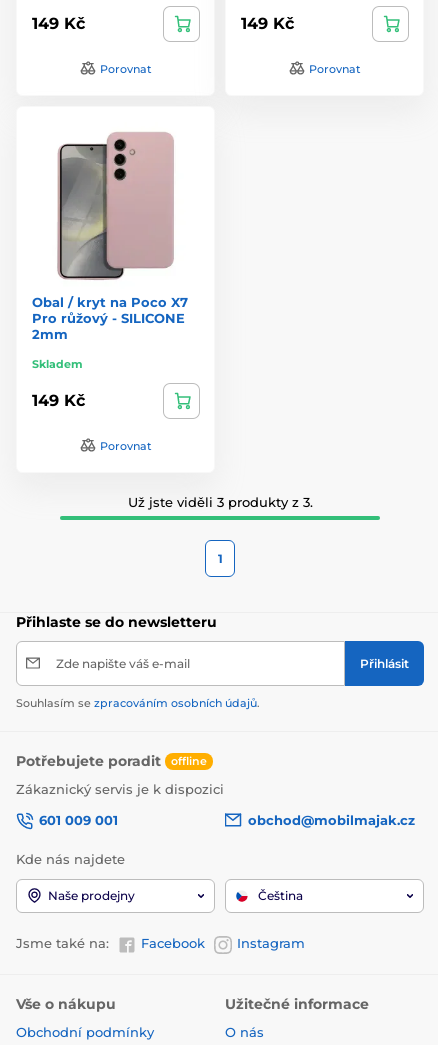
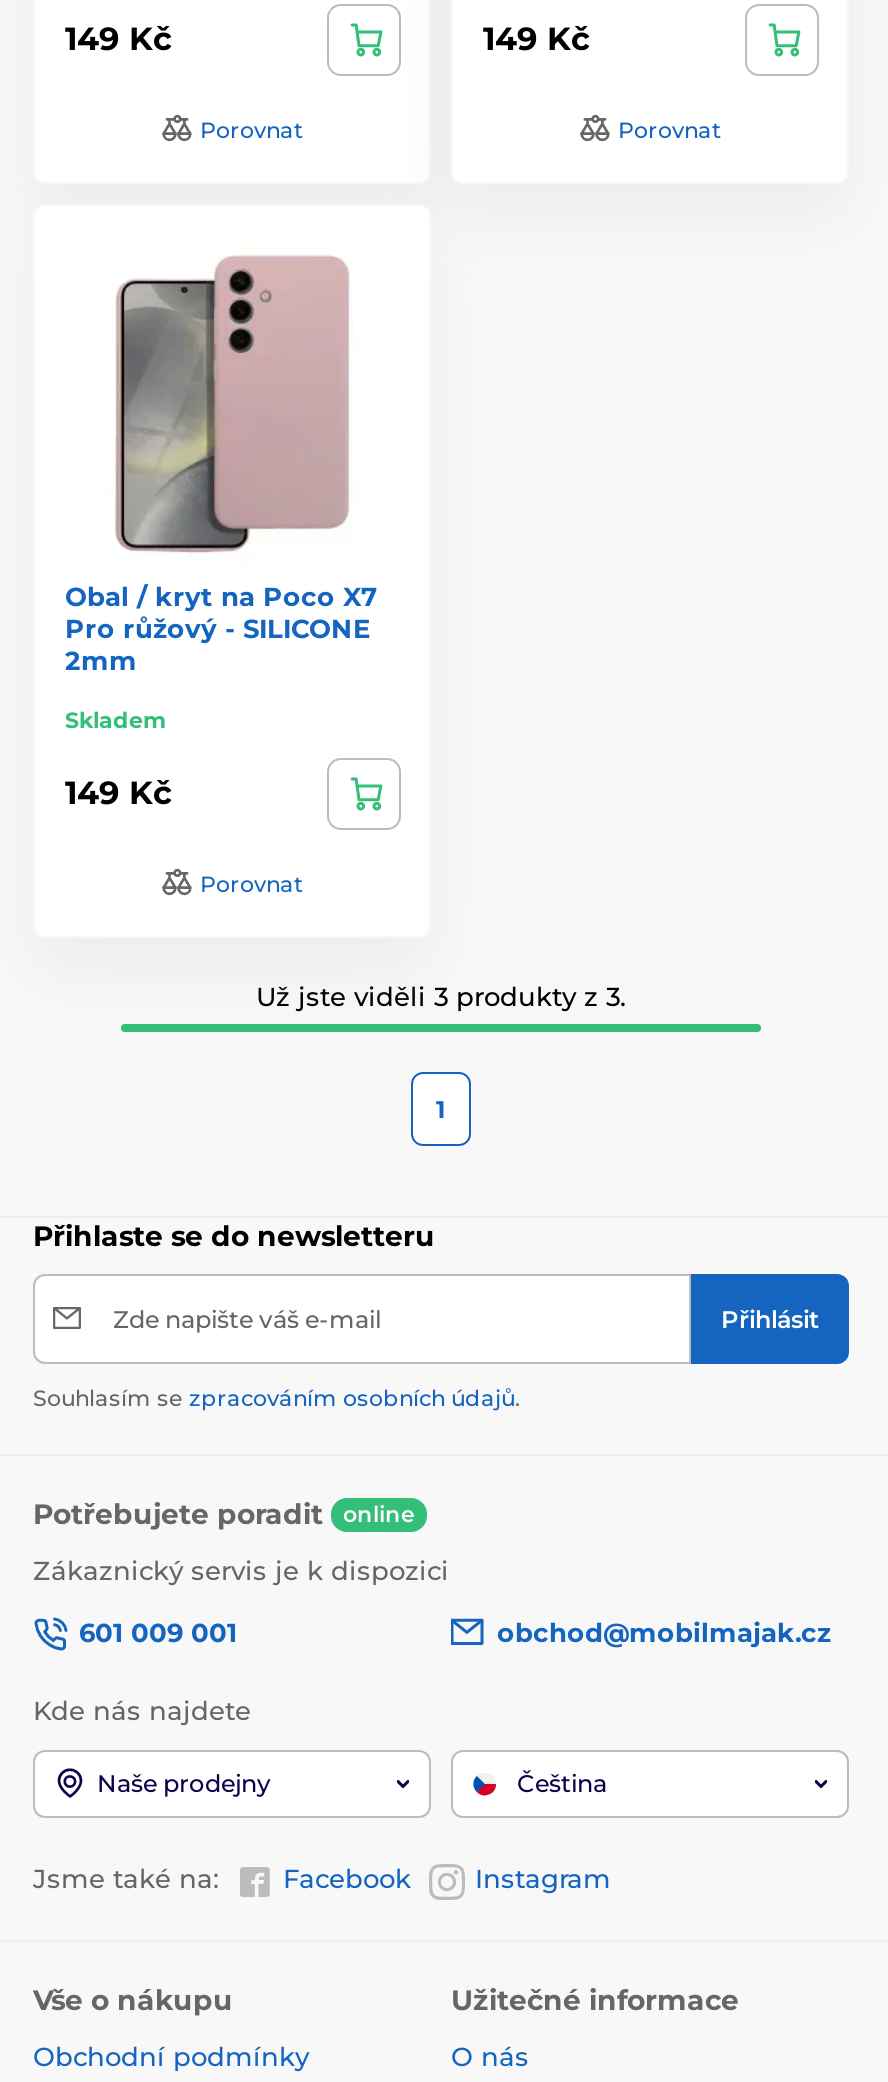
[16,751,207,769] Potřebujete poradit offline -> [33,1495,415,1531] Potřebujete poradit online

